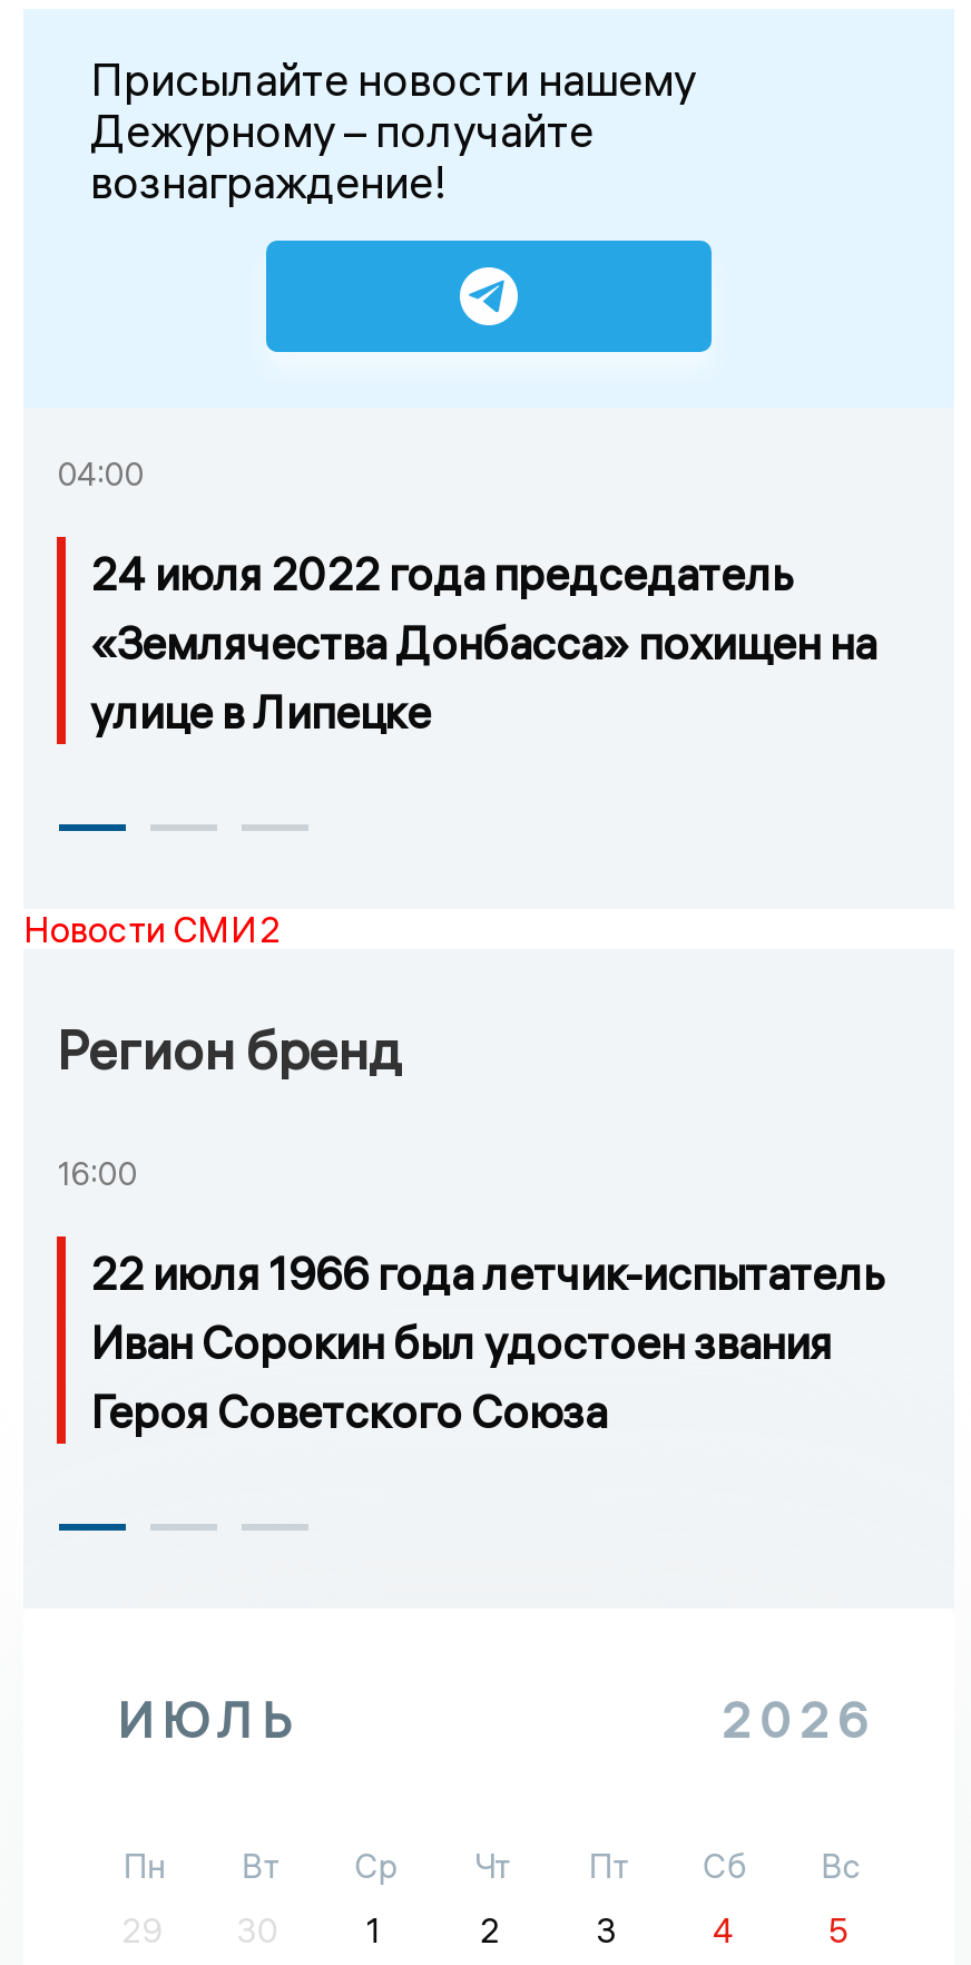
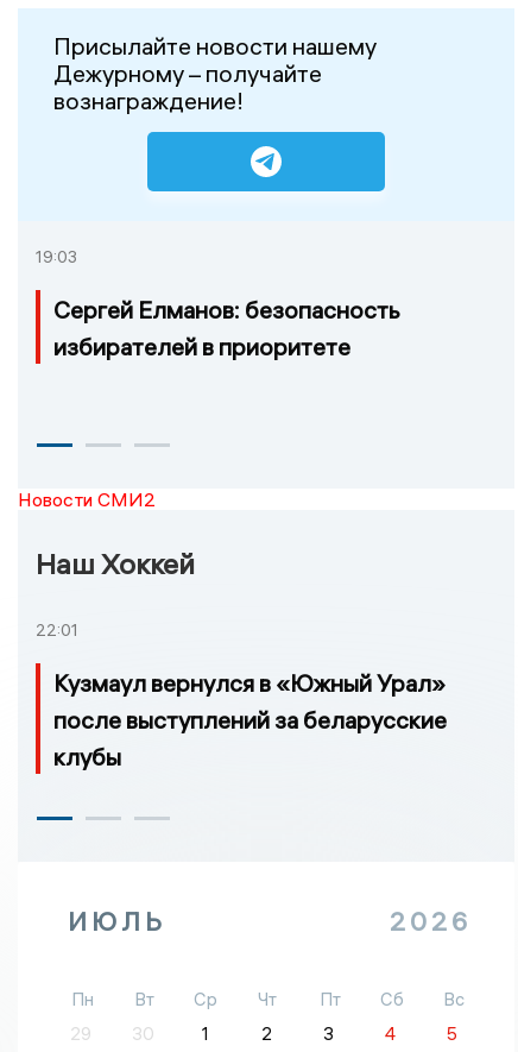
[57,455,144,495] 04:00 -> [36,246,77,268] 19:03
[90,546,876,740] 24 июля 2022 года председатель | «Землячества Донбасса» похищен на | улице в Липецке -> [53,295,400,361] Сергей Елманов: безопасность | избирателей в приоритете
[57,1016,402,1083] Регион бренд -> [36,546,195,581] Наш Хоккей
[57,1154,137,1194] 16:00 -> [36,619,78,641] 22:01
[90,1245,885,1439] 22 июля 1966 года летчик-испытатель | Иван Сорокин был удостоен звания | Героя Советского Союза -> [53,668,447,771] Кузмаул вернулся в «Южный Урал» | после выступлений за беларусские | клубы

